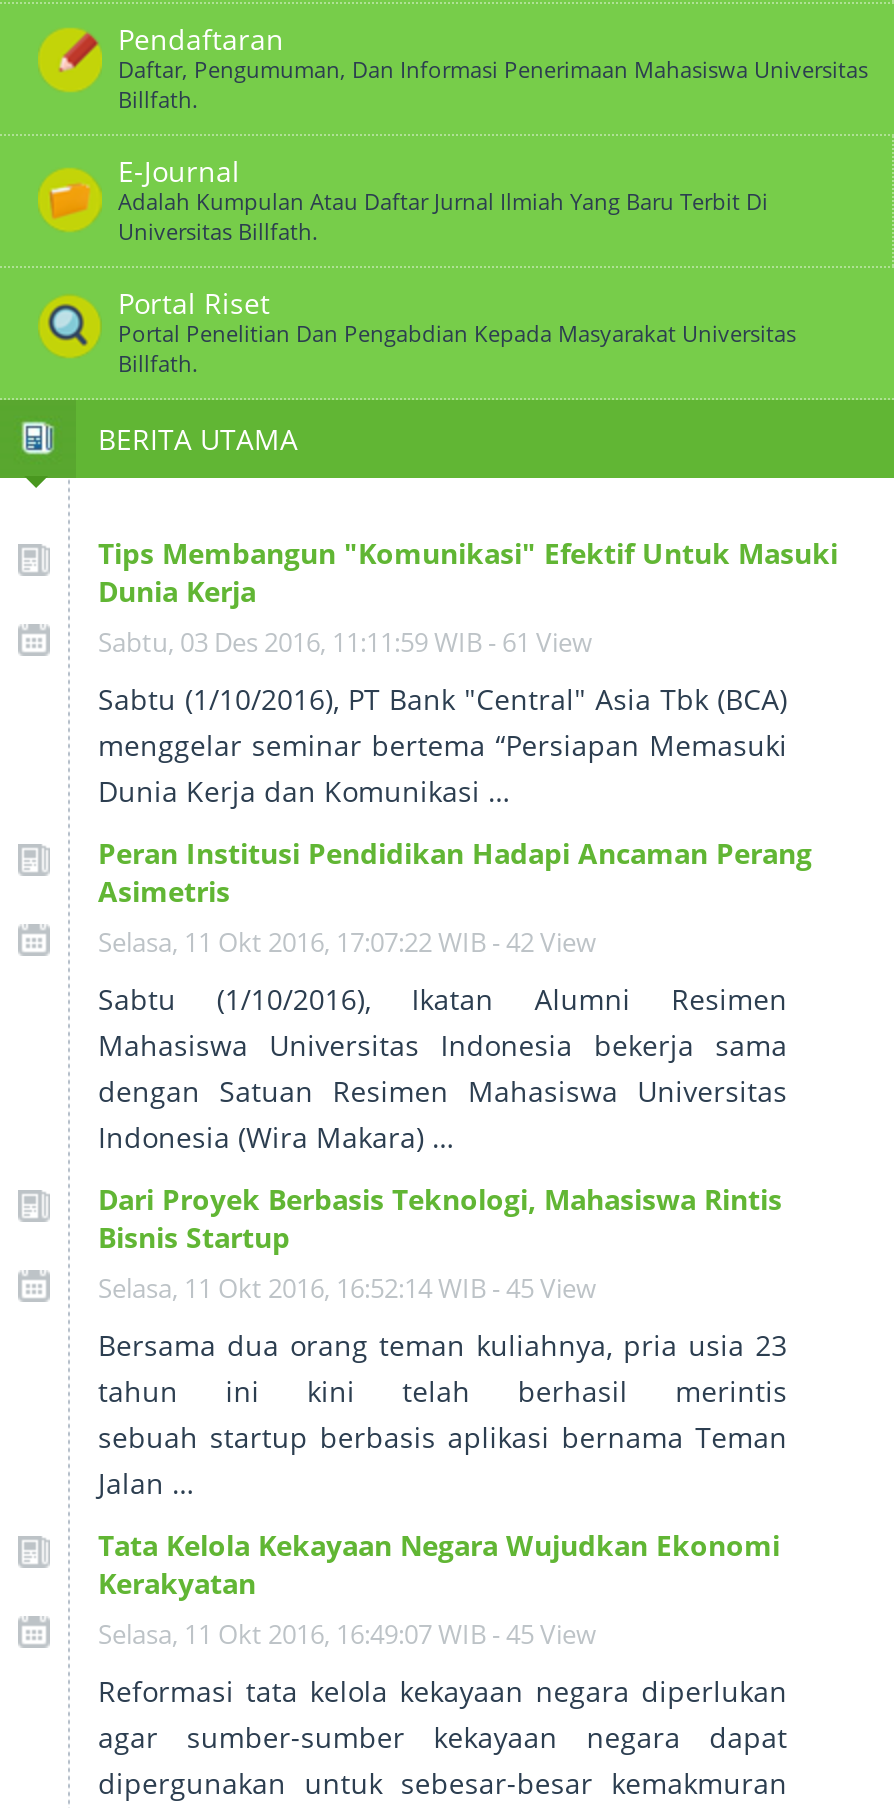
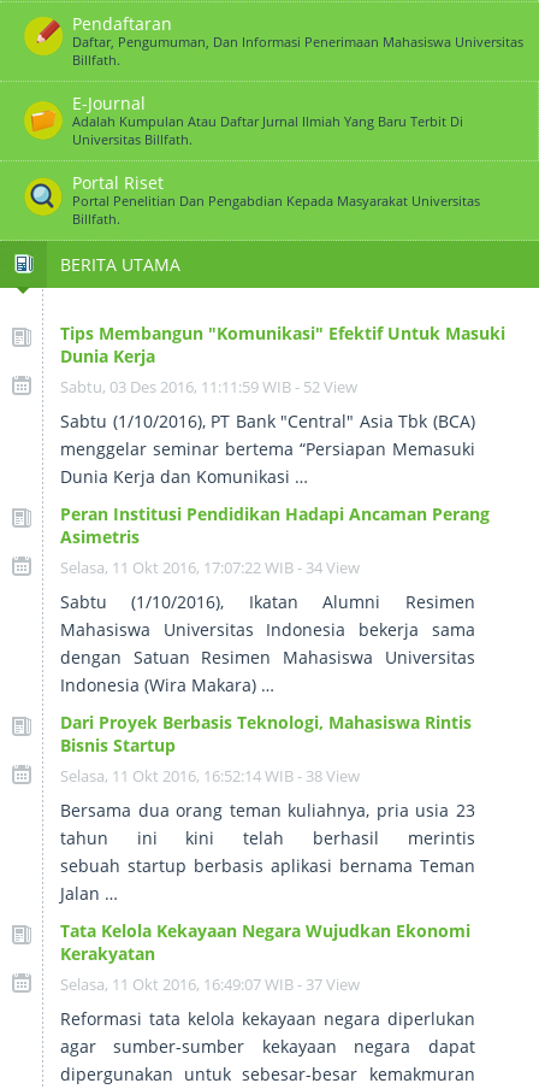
[98,623,592,659] Sabtu, 03 Des 2016, 11:11:59 WIB - 61 View -> [60,375,357,397] Sabtu, 03 Des 2016, 11:11:59 WIB - 52 View
[98,923,596,959] Selasa, 11 Okt 2016, 17:07:22 WIB - 42 View -> [60,556,360,578] Selasa, 11 Okt 2016, 17:07:22 WIB - 34 View
[98,1269,596,1305] Selasa, 11 Okt 2016, 16:52:14 WIB - 45 View -> [60,764,360,786] Selasa, 11 Okt 2016, 16:52:14 WIB - 38 View
[98,1615,596,1651] Selasa, 11 Okt 2016, 16:49:07 WIB - 45 View -> [60,973,360,994] Selasa, 11 Okt 2016, 16:49:07 WIB - 37 View

